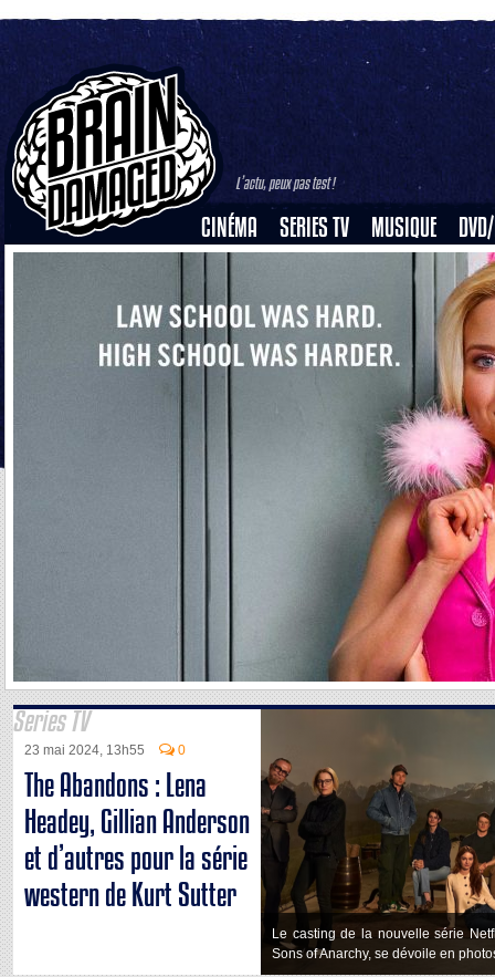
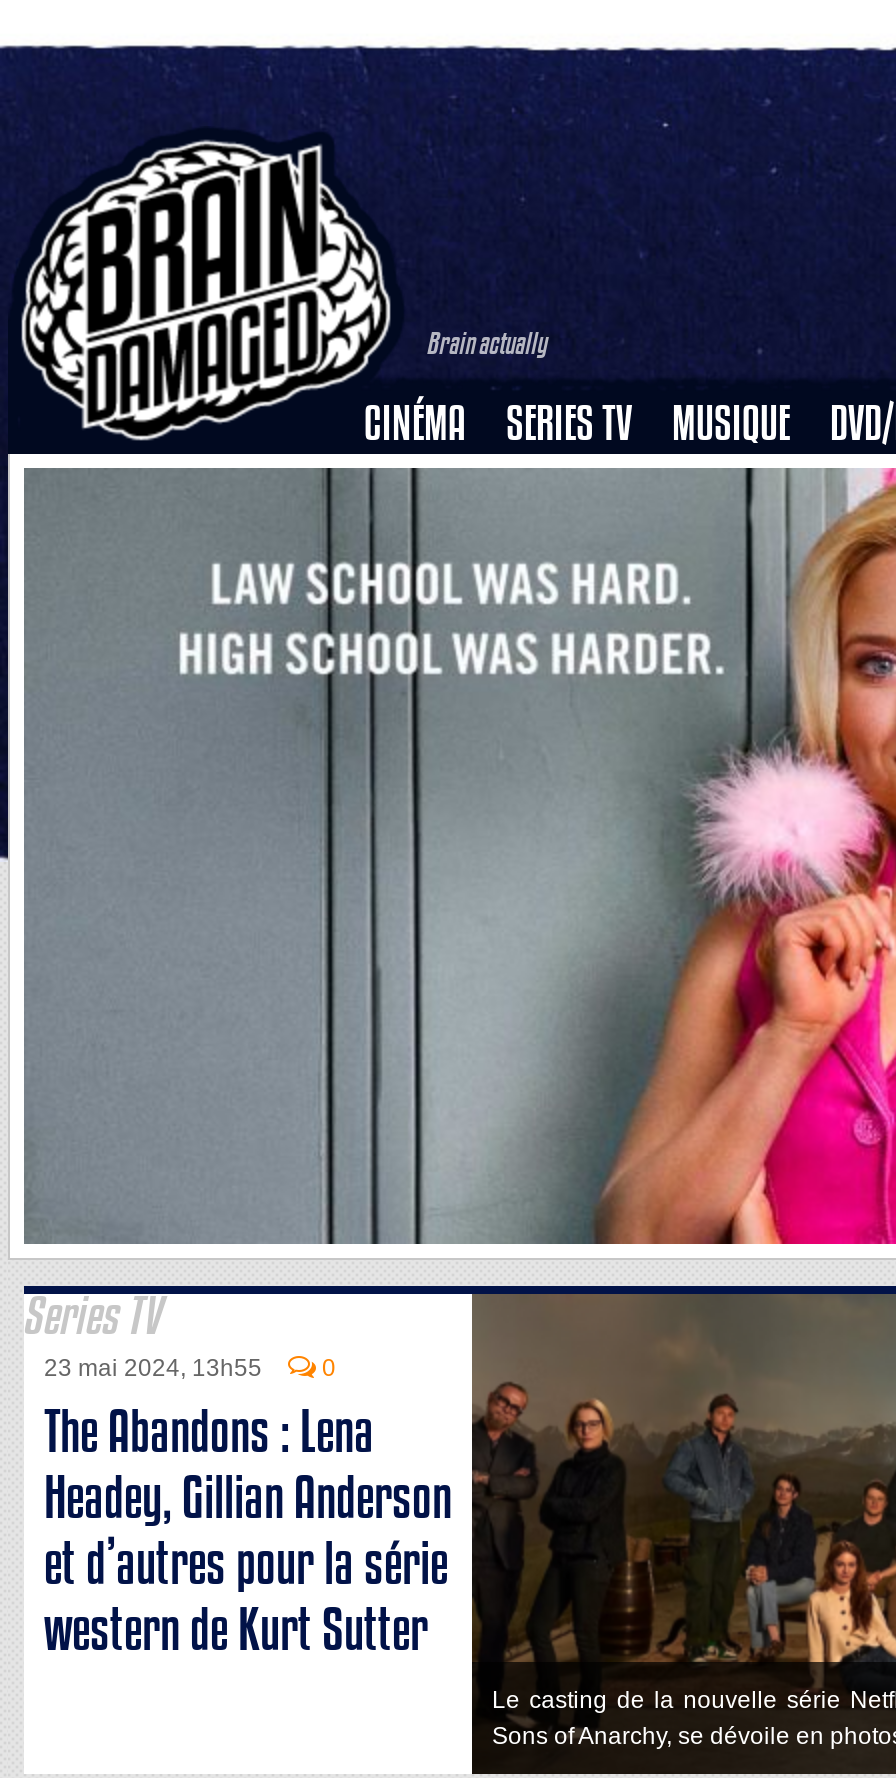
[235,174,335,193] L’actu, peux pas test ! -> [426,326,546,360] Brain actually

